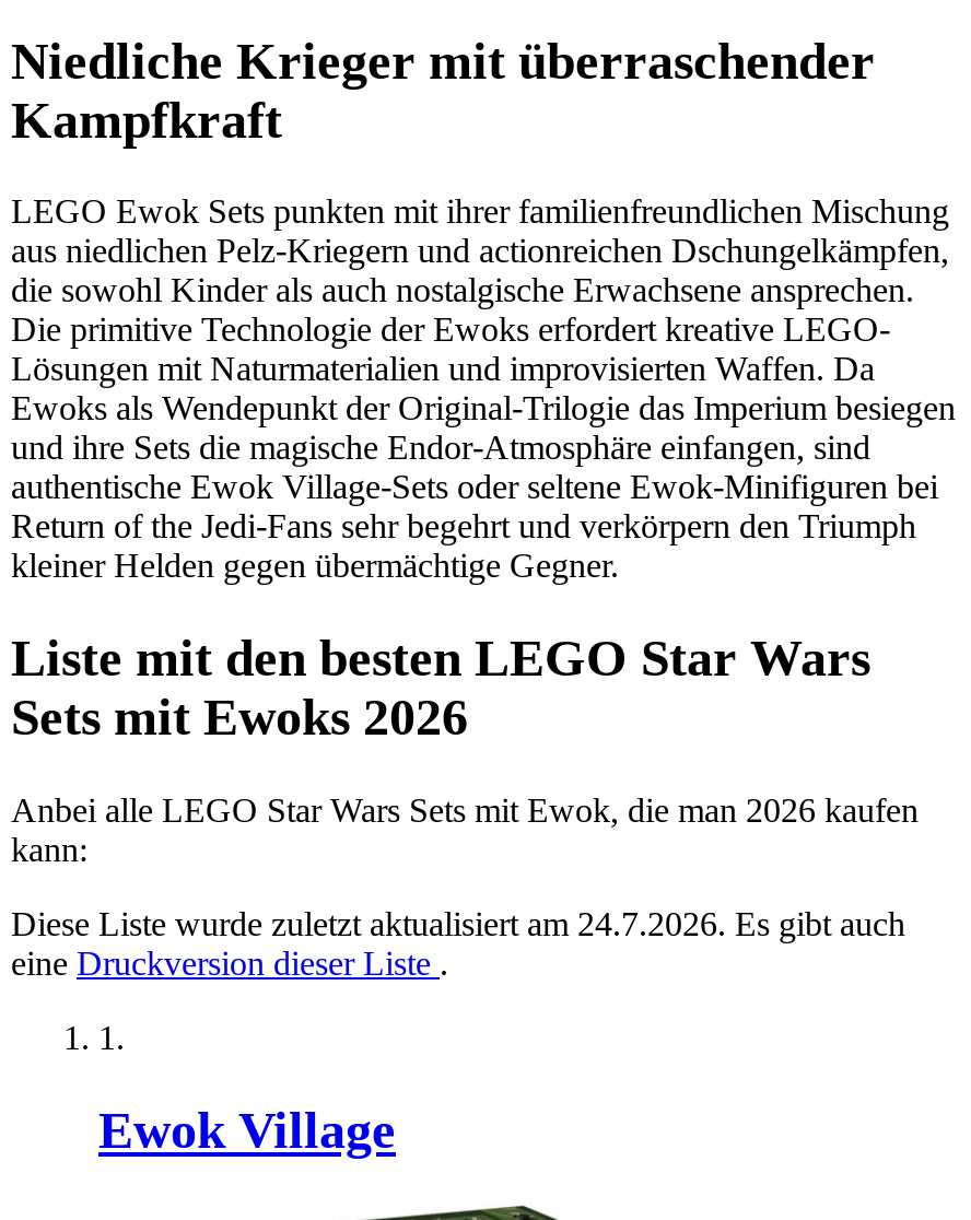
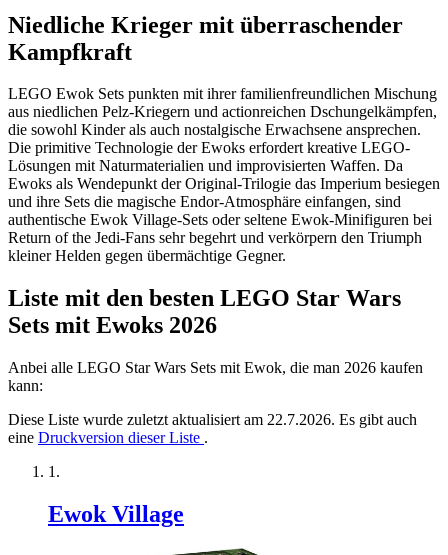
[11,906,905,943] Diese Liste wurde zuletzt aktualisiert am 24.7.2026. Es gibt auch -> [8,411,417,428] Diese Liste wurde zuletzt aktualisiert am 22.7.2026. Es gibt auch

